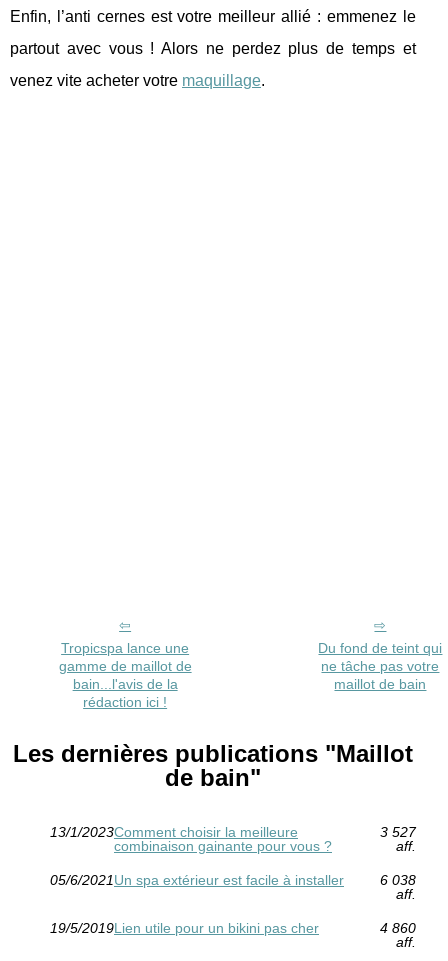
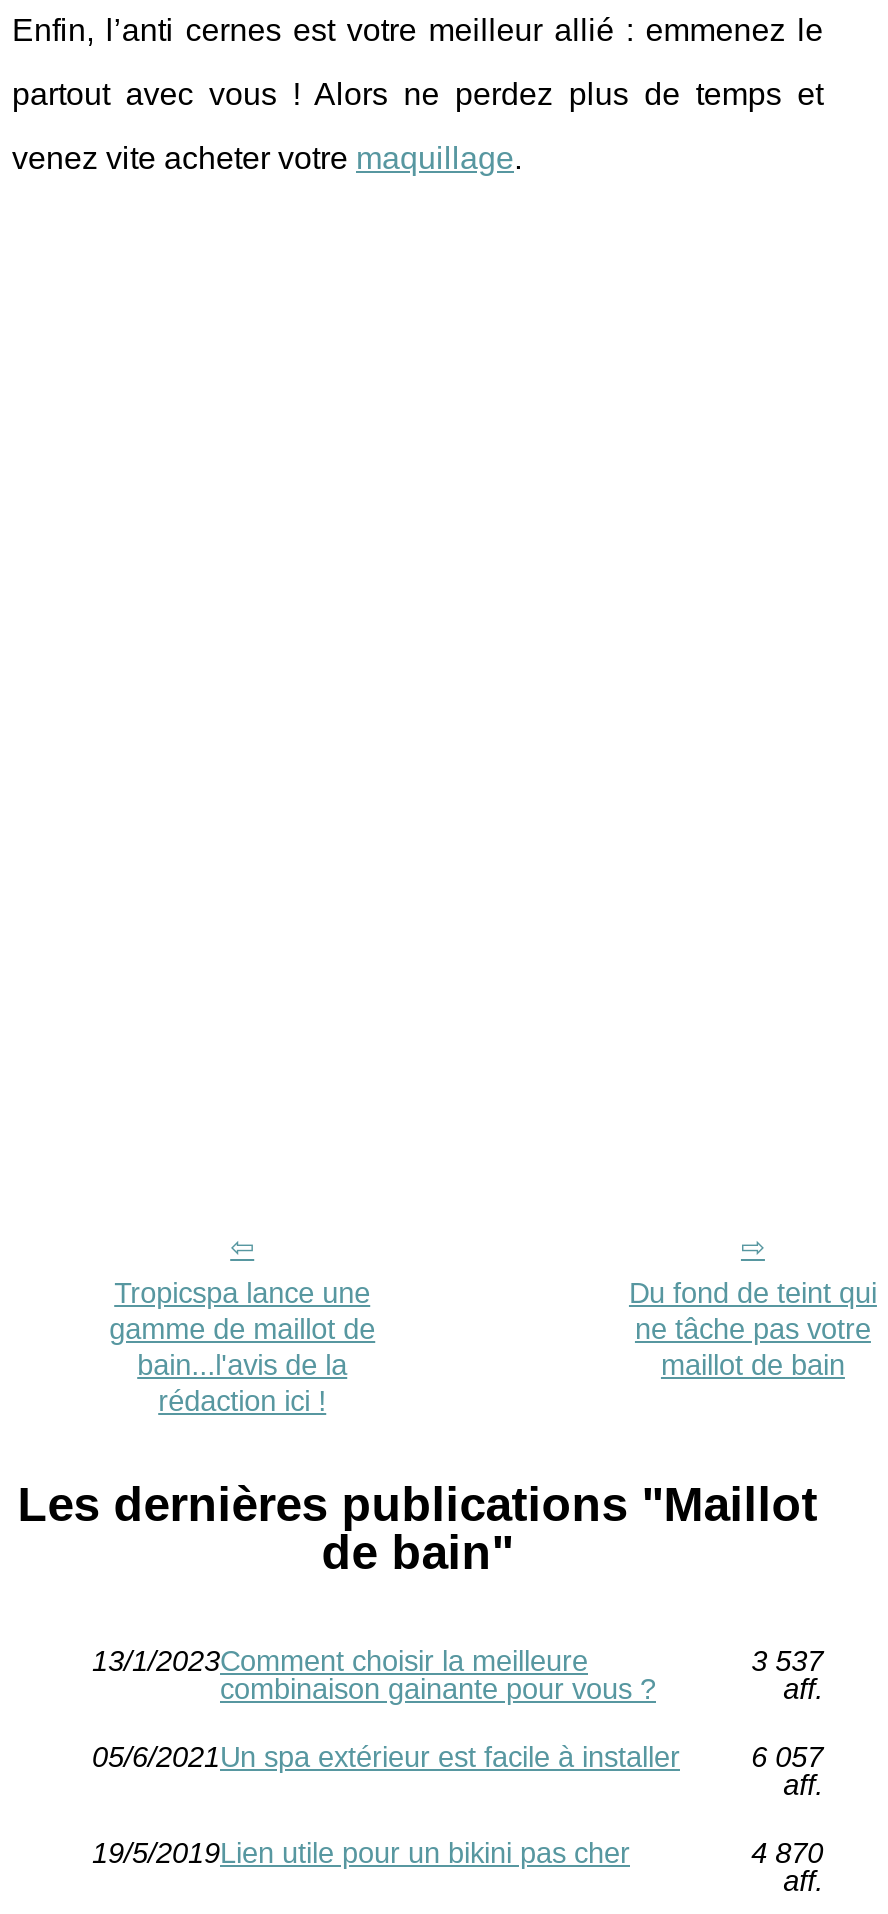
[380,824,416,840] 3 527 -> [751,1645,823,1677] 3 537
[380,872,416,888] 6 038 -> [751,1741,823,1773] 6 057
[380,920,416,936] 4 860 -> [751,1837,823,1869] 4 870

